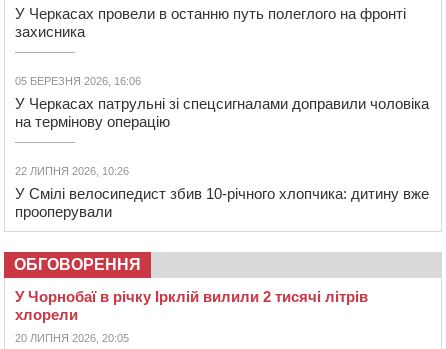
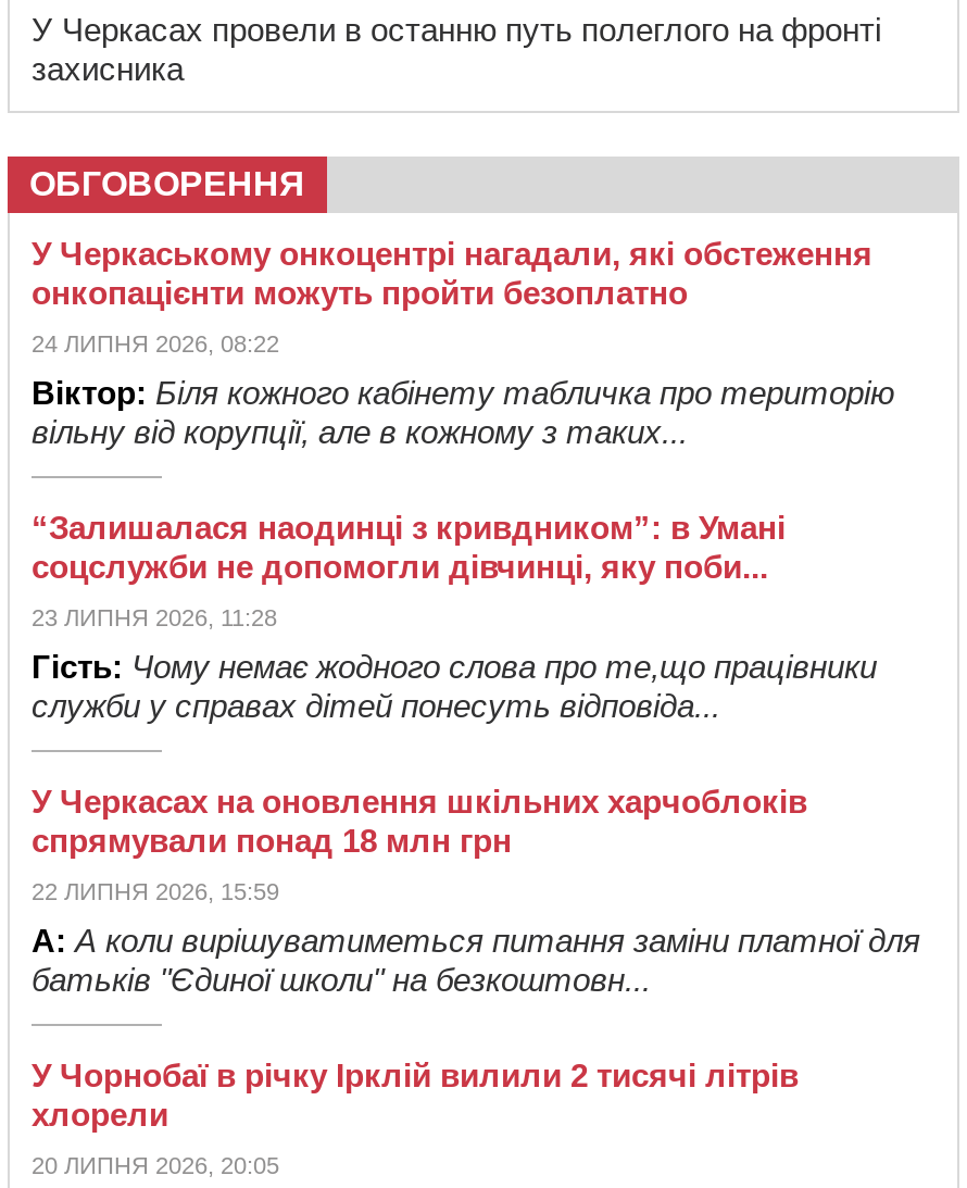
[15,75,429,220] 05 БЕРЕЗНЯ 2026, 16:06 | У Черкасах патрульні зі спецсигналами доправили чоловіка | на термінову операцію | 22 ЛИПНЯ 2026, 10:26 | У Смілі велосипедист збив 10-річного хлопчика: дитину вже | прооперували -> none
moved [14,256,141,273] -> [29,165,305,202]: ОБГОВОРЕННЯ
none -> [32,234,920,997] У Черкаському онкоцентрі нагадали, які обстеження | онкопацієнти можуть пройти безоплатно | 24 ЛИПНЯ 2026, 08:22 | Віктор: Біля кожного кабінету табличка про територію | вільну від корупції, але в кожному з таких... | “Залишалася наодинці з кривдником”: в Умані | соцслужби не допомогли дівчинці, яку поби... | 23 ЛИПНЯ 2026, 11:28 | Гість: Чому немає жодного слова про те,що працівники | служби у справах дітей понесуть відповіда... | У Черкасах на оновлення шкільних харчоблоків | спрямували понад 18 млн грн | 22 ЛИПНЯ 2026, 15:59 | А: А коли вирішуватиметься питання заміни платної для | батьків "Єдиної школи" на безкоштовн...

